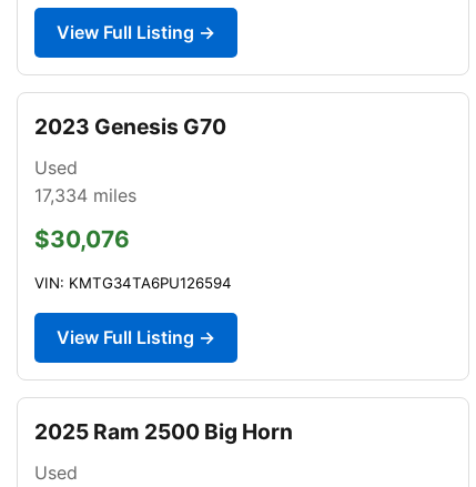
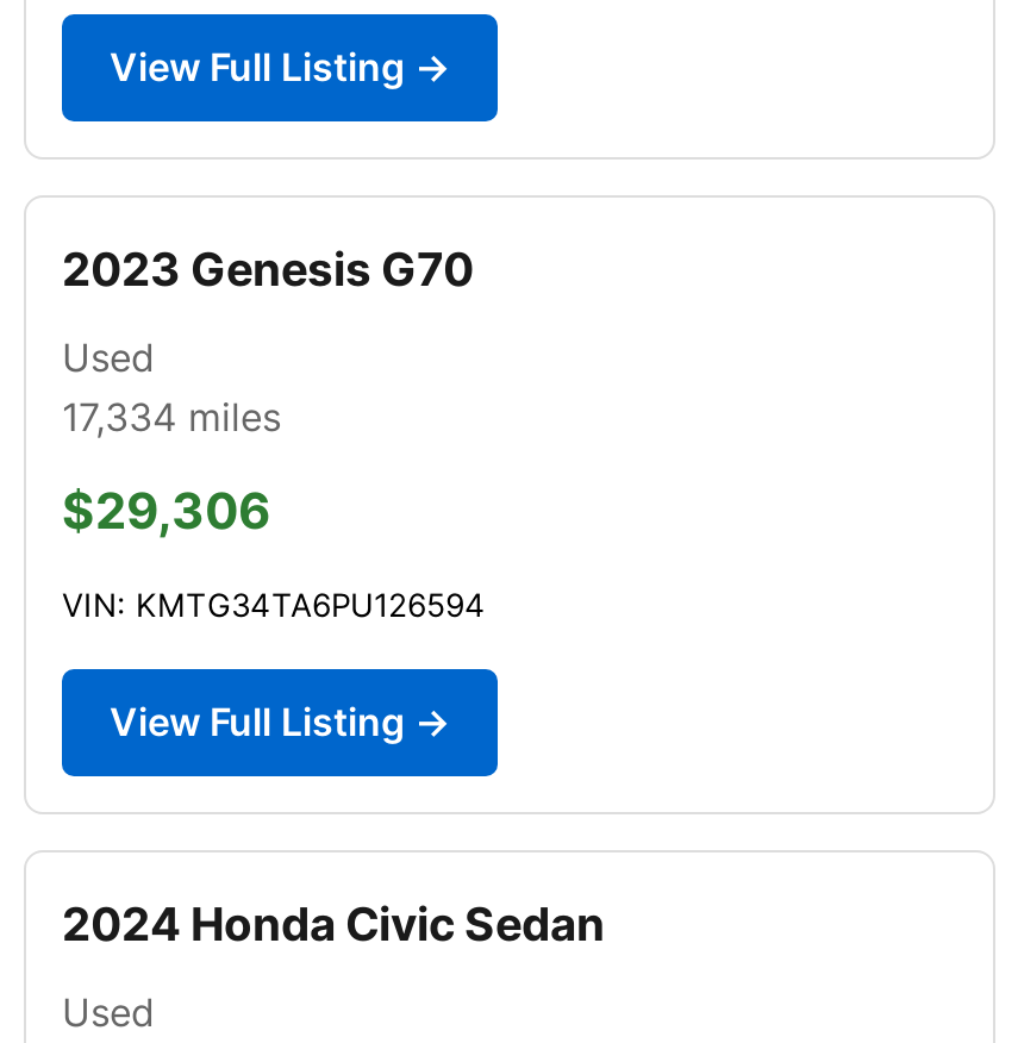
[34,225,130,253] $30,076 -> [62,481,271,540] $29,306
[34,418,293,445] 2025 Ram 2500 Big Horn -> [62,895,605,952] 2024 Honda Civic Sedan

